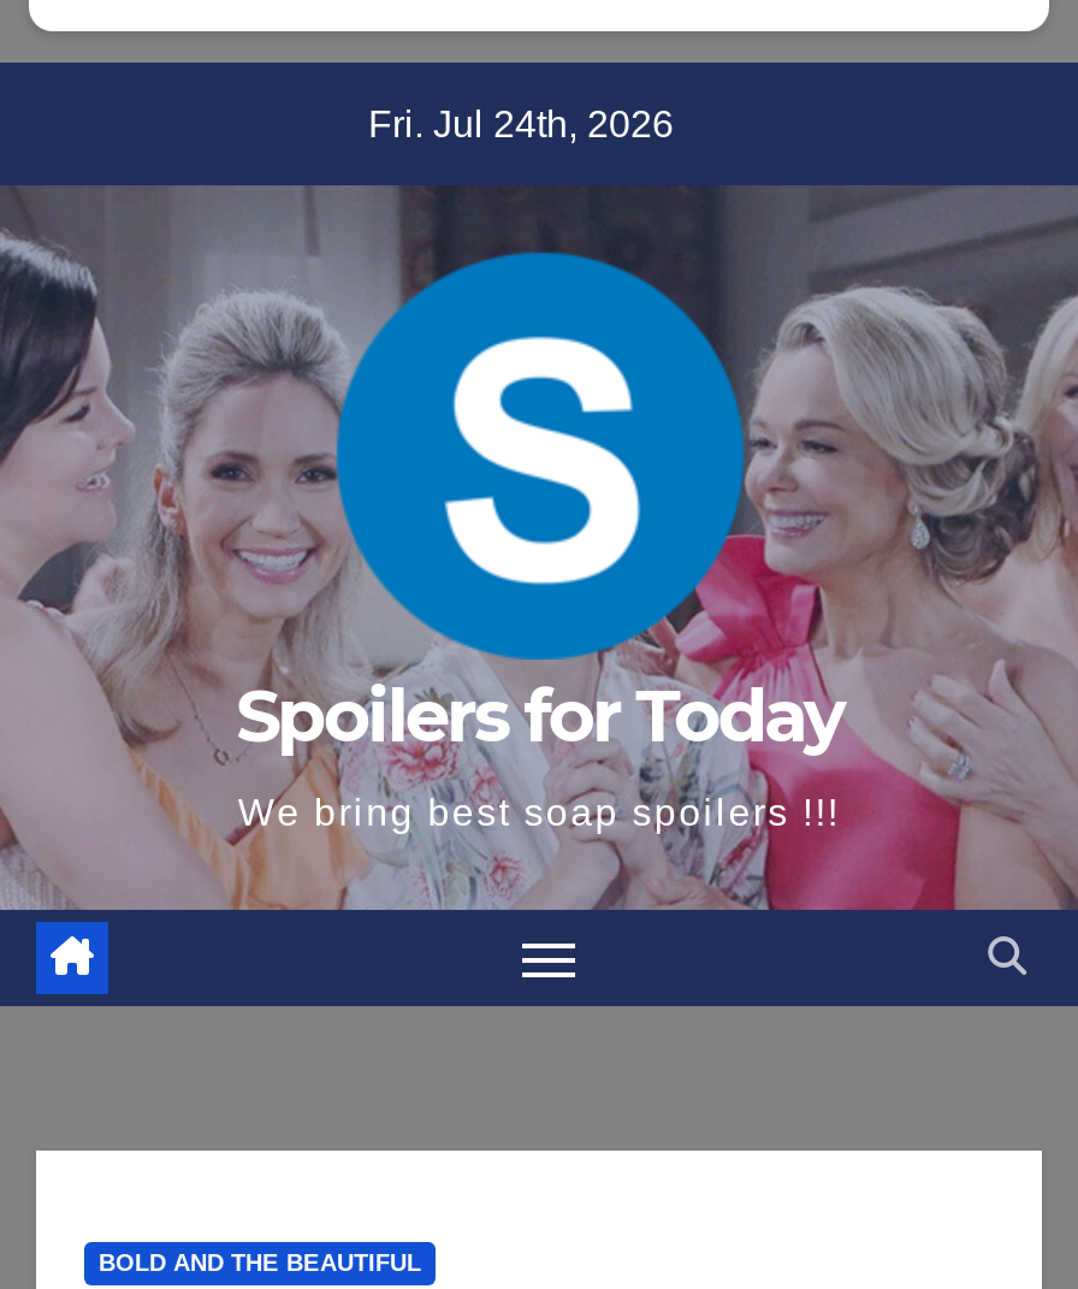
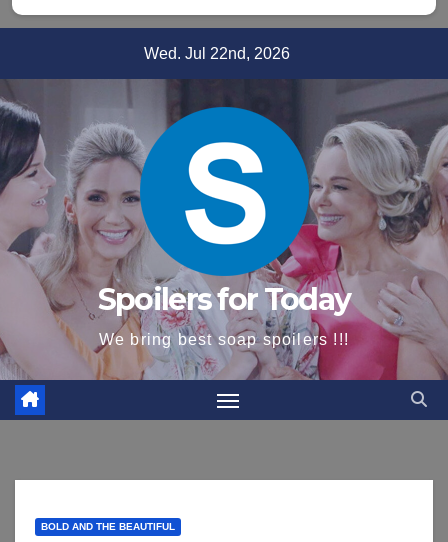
[368,103,674,144] Fri. Jul 24th, 2026 -> [143,45,289,62] Wed. Jul 22nd, 2026

